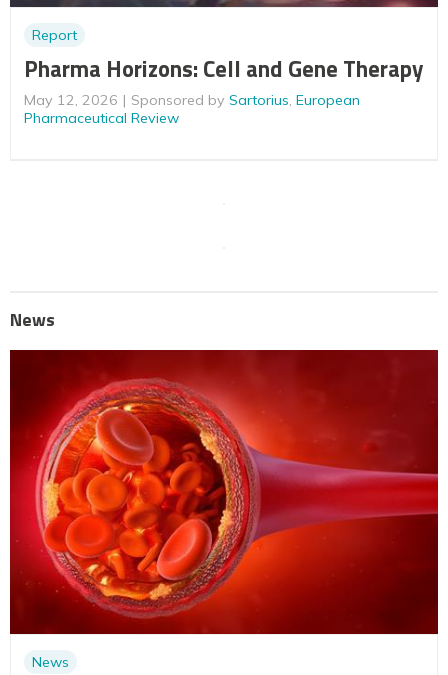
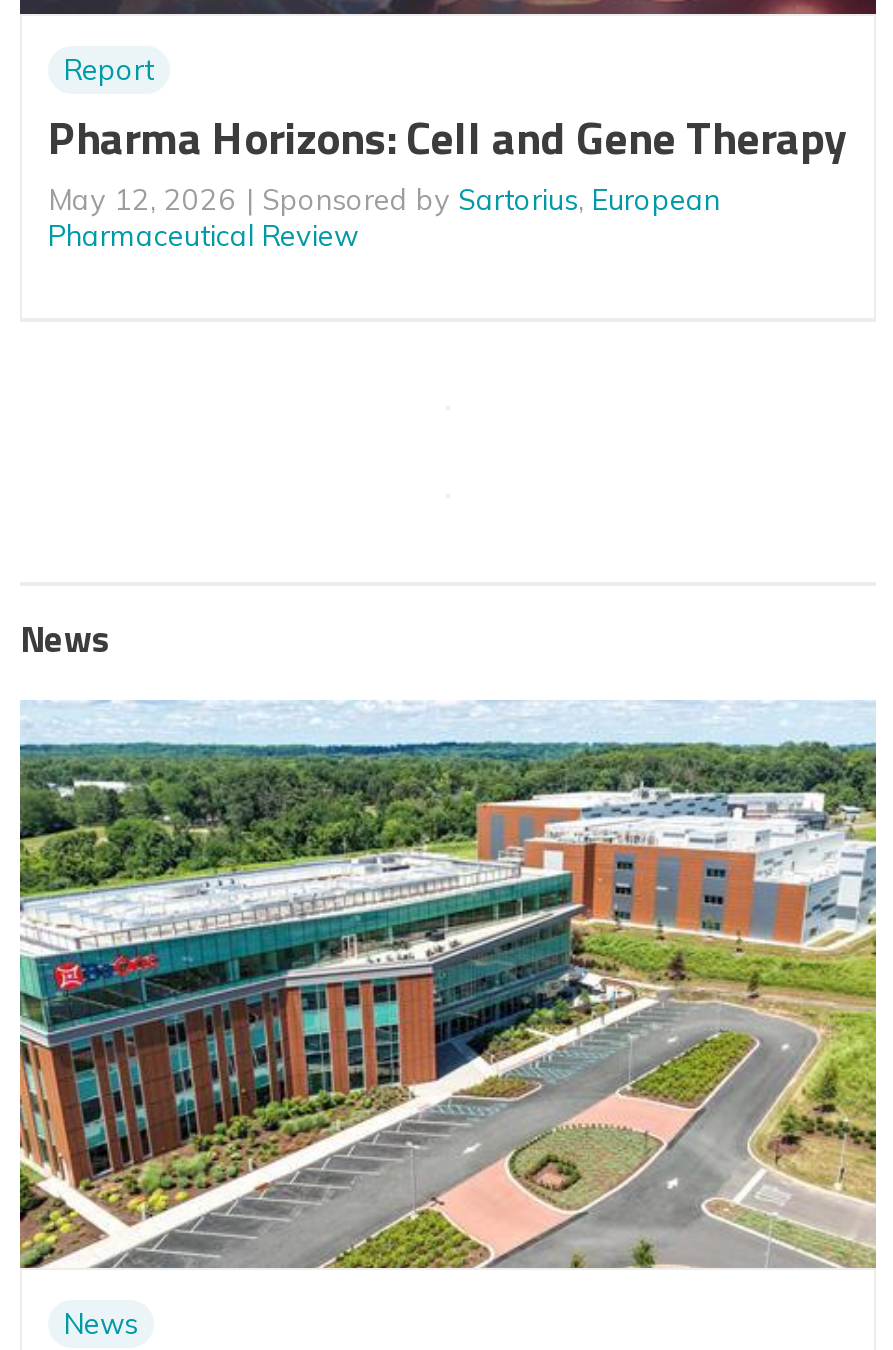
[9,349,439,635] [image] -> [18,700,878,1270] [image]

